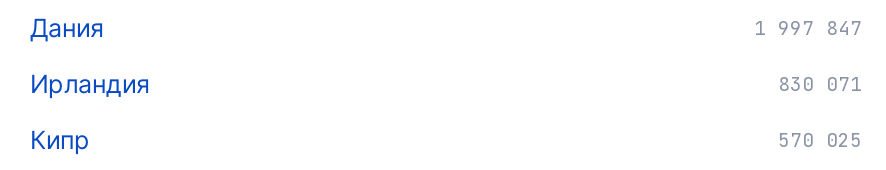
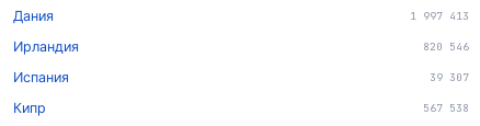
[754,15,862,41] 1 997 847 -> [410,9,469,23] 1 997 413
[778,71,862,97] 830 071 -> [13,39,469,85] 820 546 | Испания | 39 307
[778,127,862,153] 570 025 -> [423,101,469,115] 567 538

